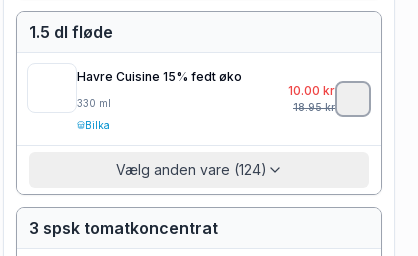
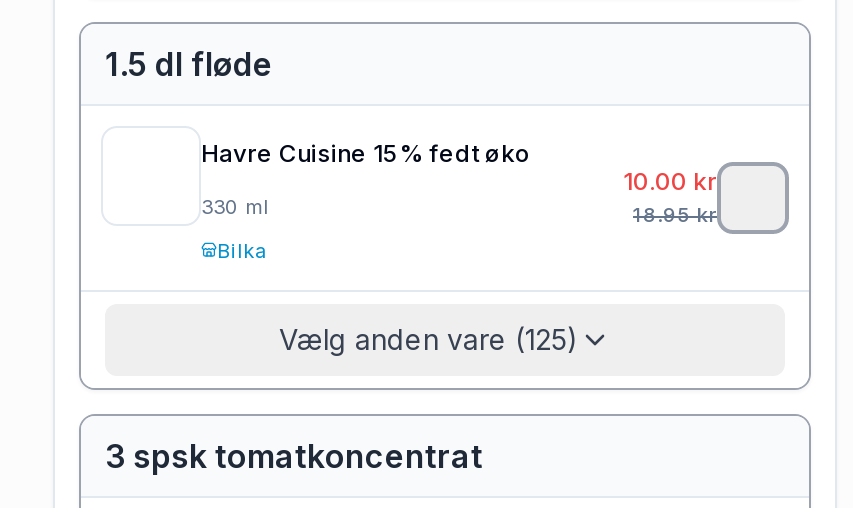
[115,161,266,178] Vælg anden vare (124) -> [279,322,579,356] Vælg anden vare (125)

